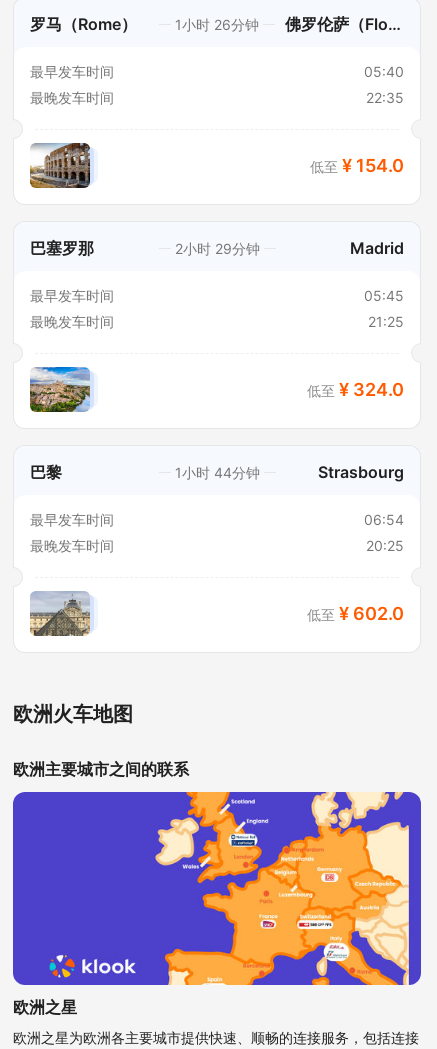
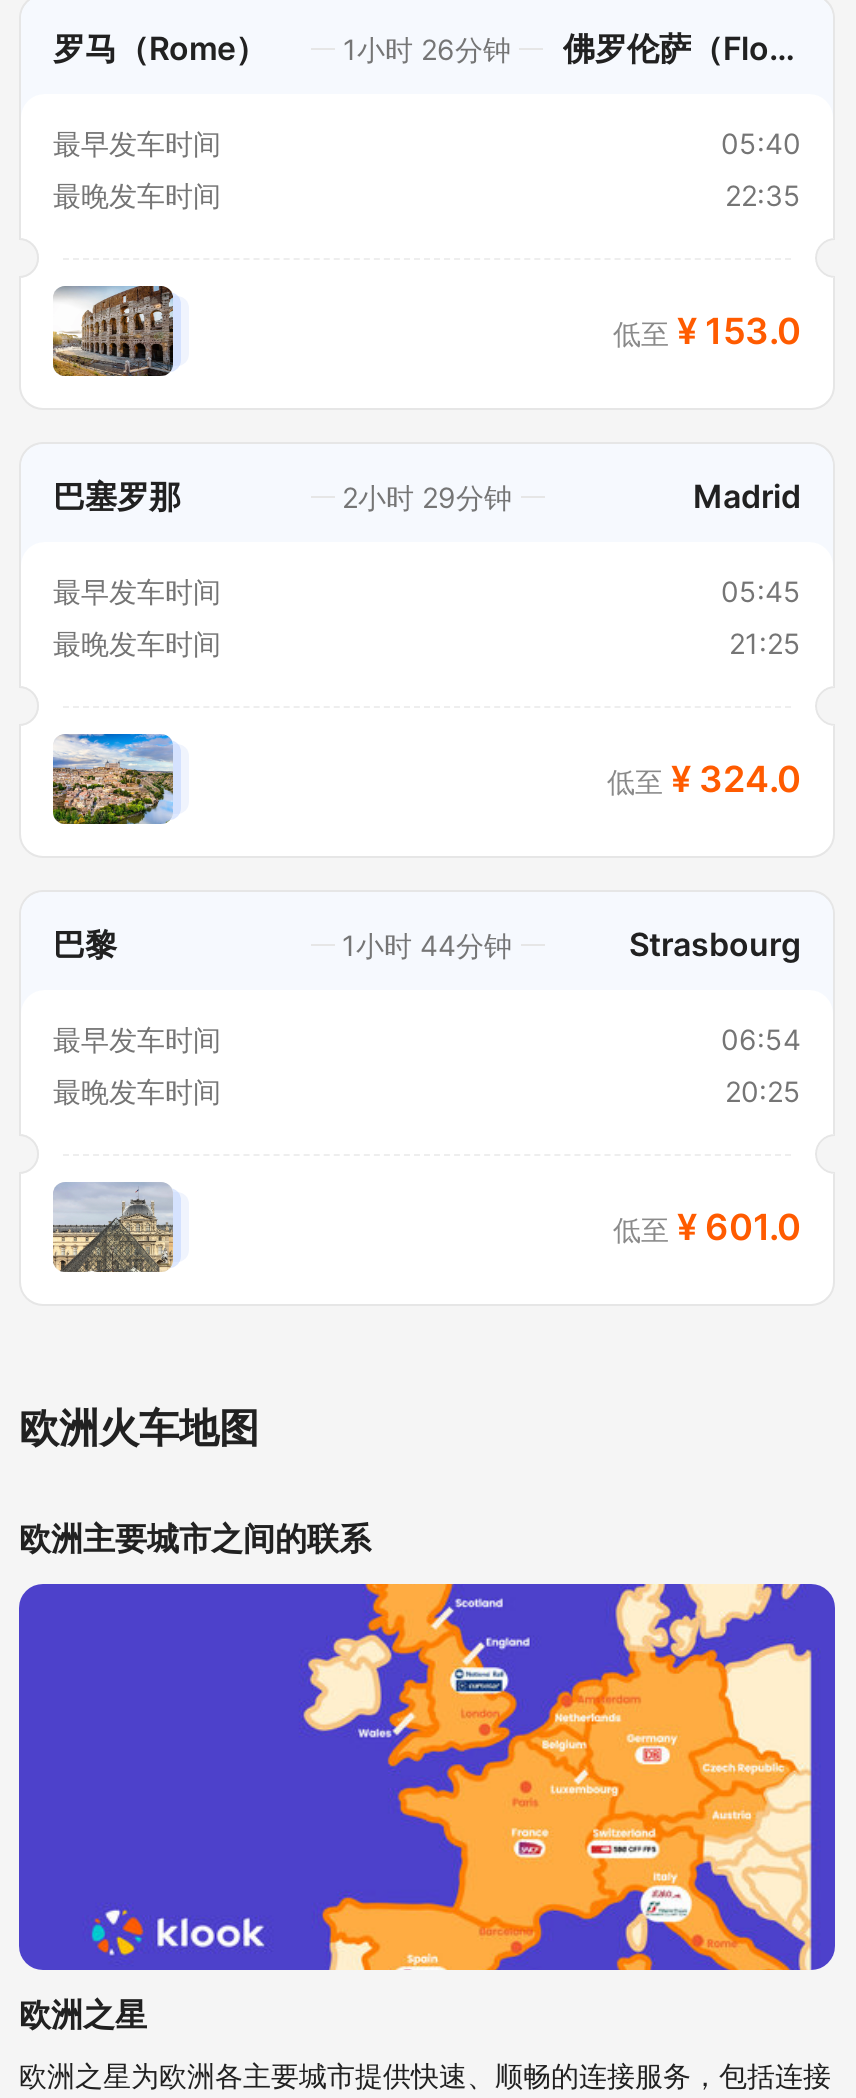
[310,155,404,176] 低至 ¥ 154.0 -> [613,310,801,352] 低至 ¥ 153.0
[307,603,404,624] 低至 ¥ 602.0 -> [613,1206,801,1248] 低至 ¥ 601.0

